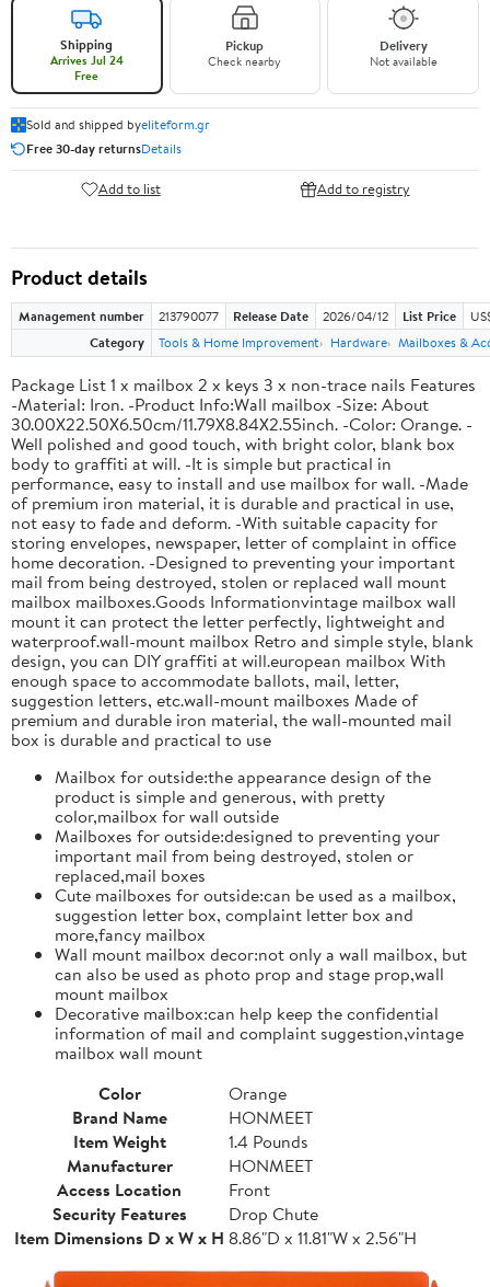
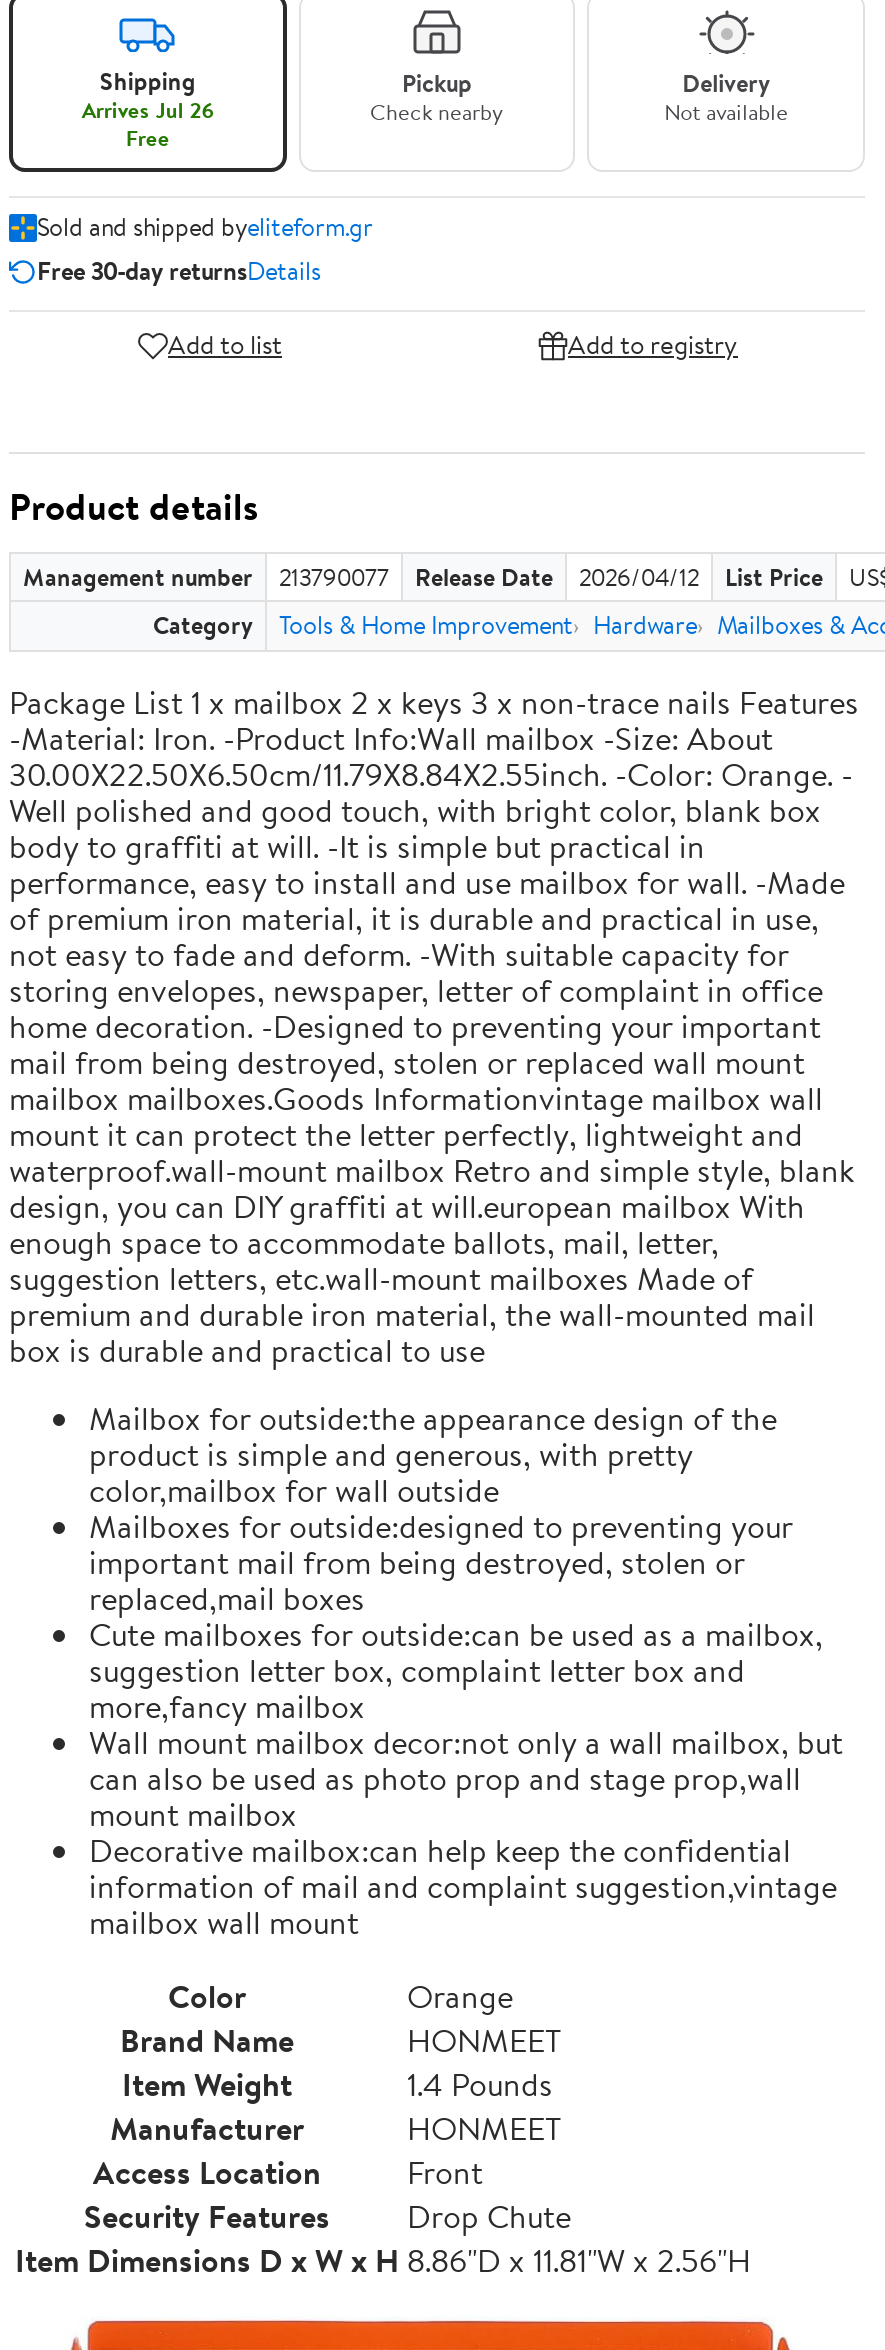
[50,51,123,69] Arrives Jul 24 -> [82,94,214,126] Arrives Jul 26

